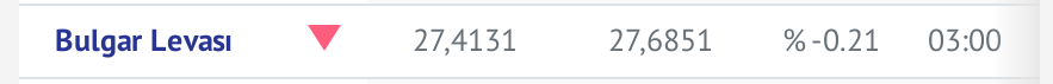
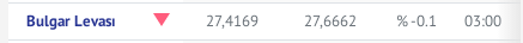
[413,20,518,60] 27,4131 -> [206,11,259,31] 27,4169
[608,20,713,60] 27,6851 -> [304,11,357,31] 27,6662
[782,20,880,60] % -0.21 -> [396,11,436,31] % -0.1

